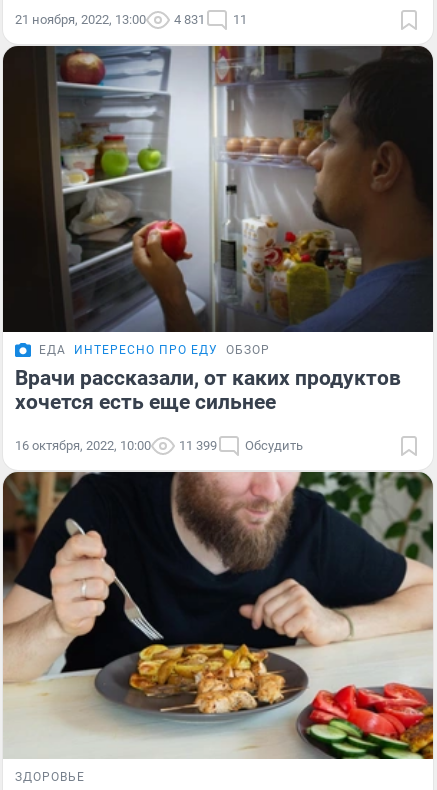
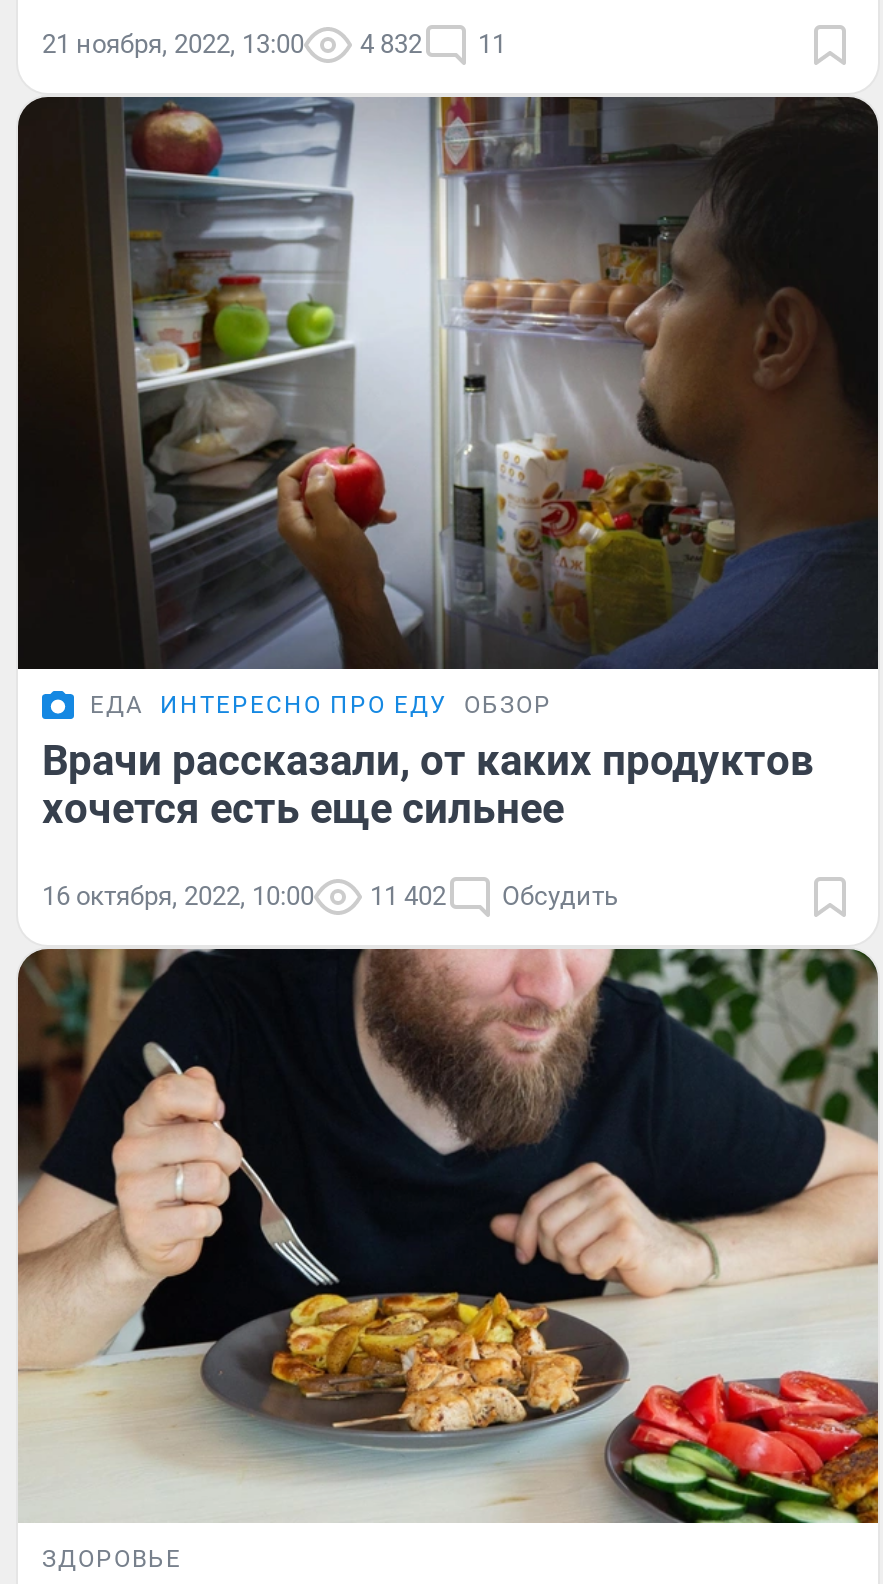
[15,12,247,27] 21 ноября, 2022, 13:00 4 831 11 -> [42,28,506,58] 21 ноября, 2022, 13:00 4 832 11
[15,438,303,453] 16 октября, 2022, 10:00 11 399 Обсудить -> [42,882,618,912] 16 октября, 2022, 10:00 11 402 Обсудить

